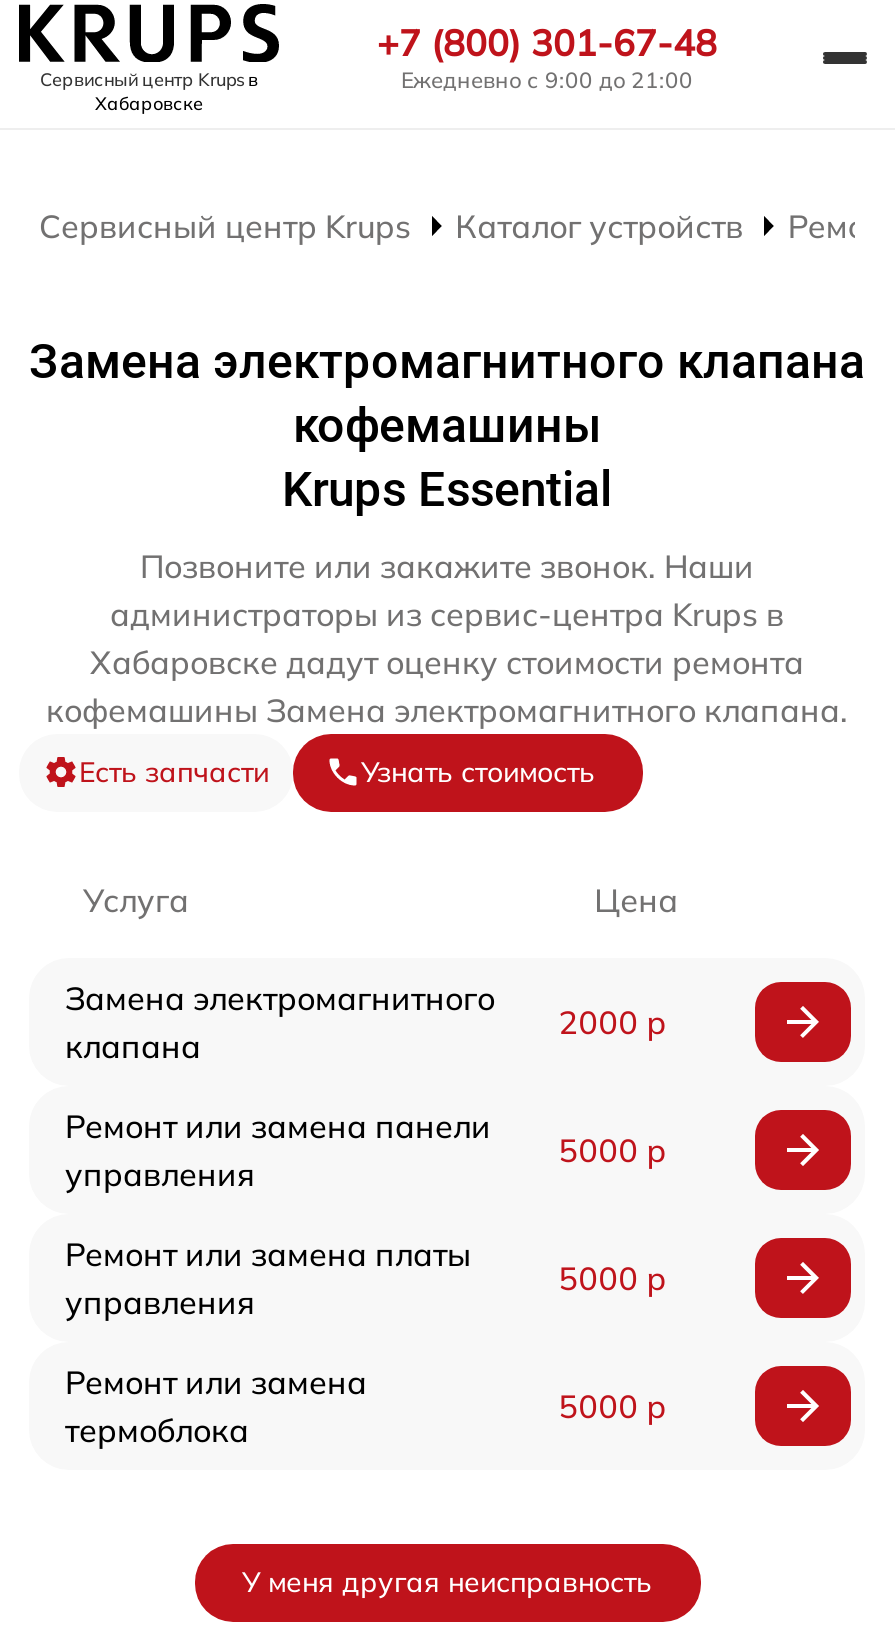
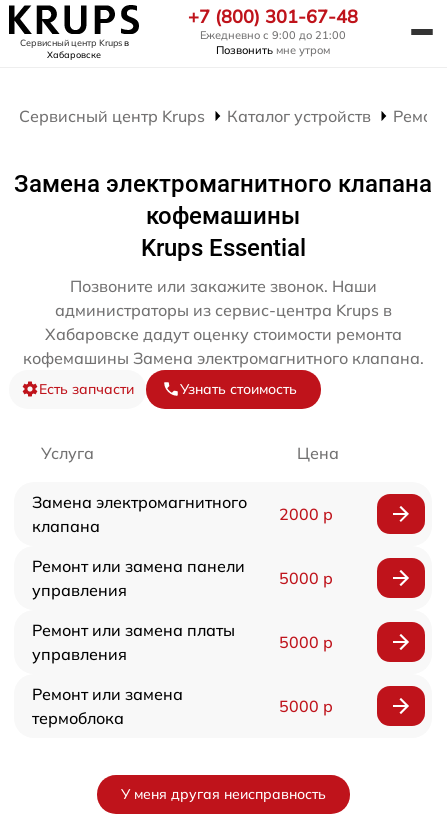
none -> [216,43,330,57] Позвонить мне утром

